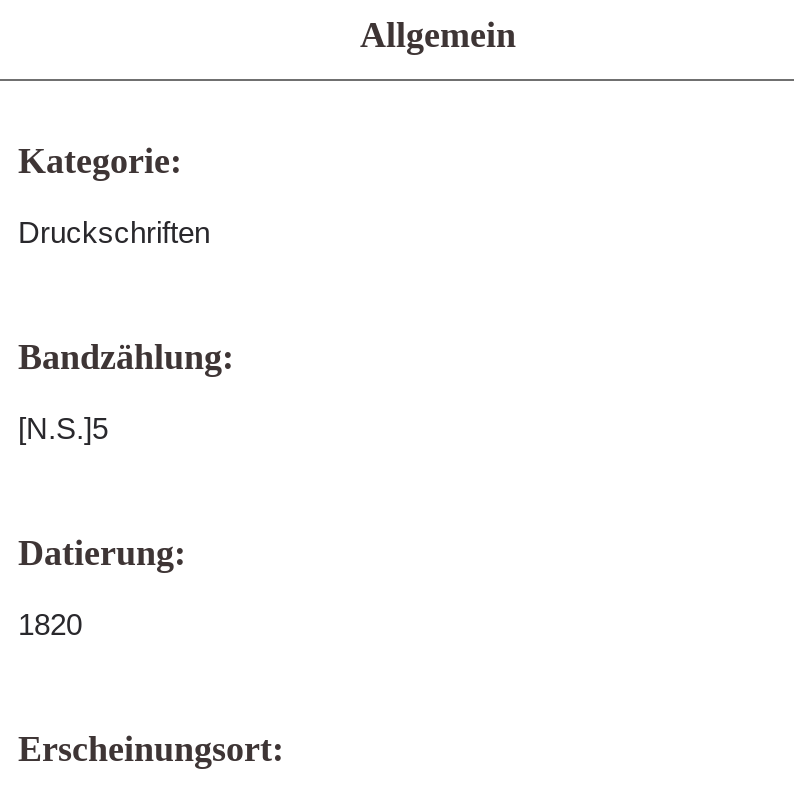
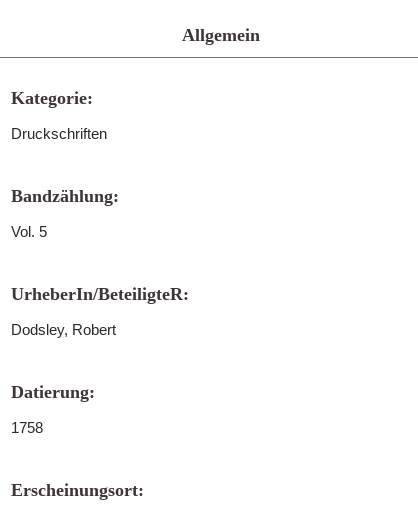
[18,411,108,445] [N.S.]5 -> [11,223,189,338] Vol. 5 | UrheberIn/BeteiligteR: | Dodsley, Robert
[18,607,82,641] 1820 -> [11,419,43,436] 1758

